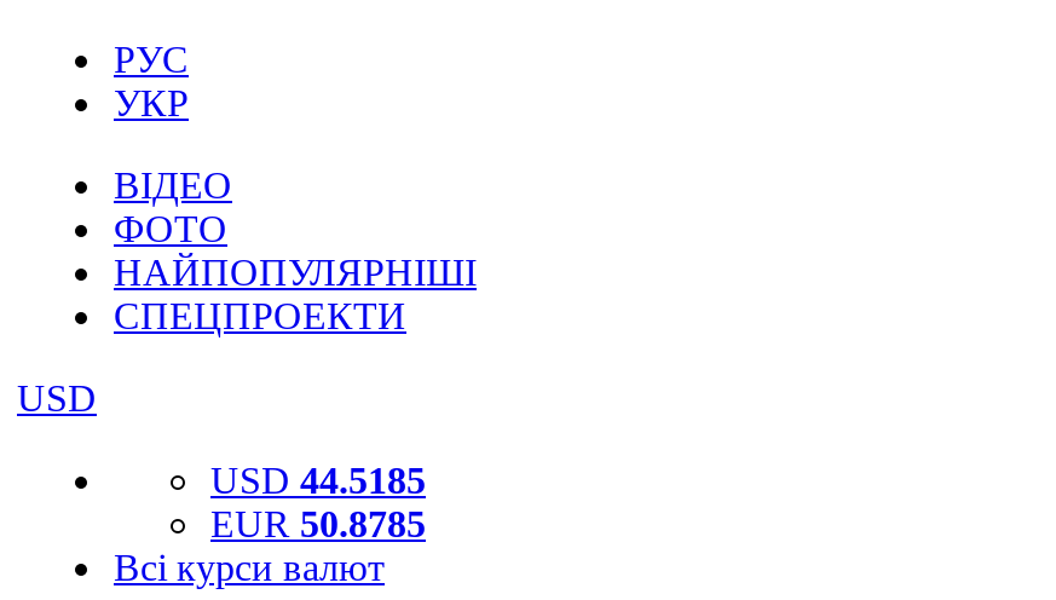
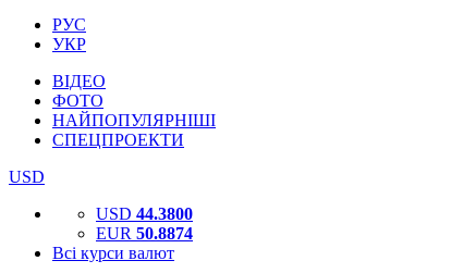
[210,460,426,501] USD 44.5185 -> [96,204,193,223] USD 44.3800
[210,503,426,544] EUR 50.8785 -> [96,224,193,243] EUR 50.8874

